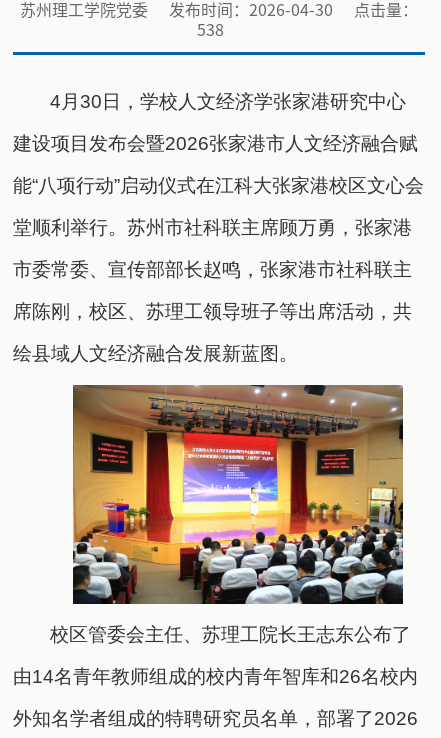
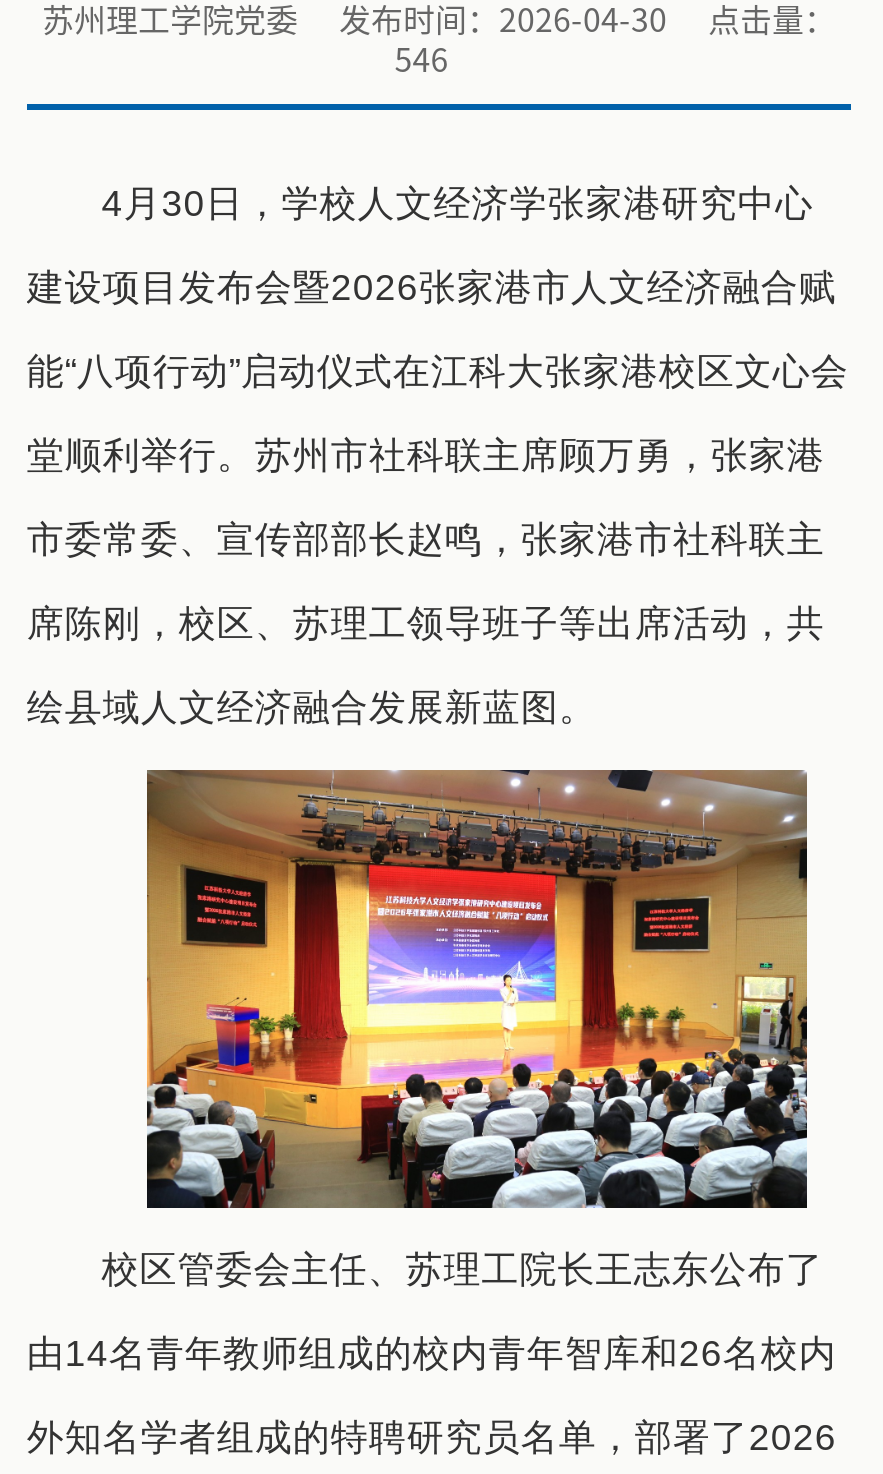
[197,22,224,38] 538 -> [394,45,448,77] 546

